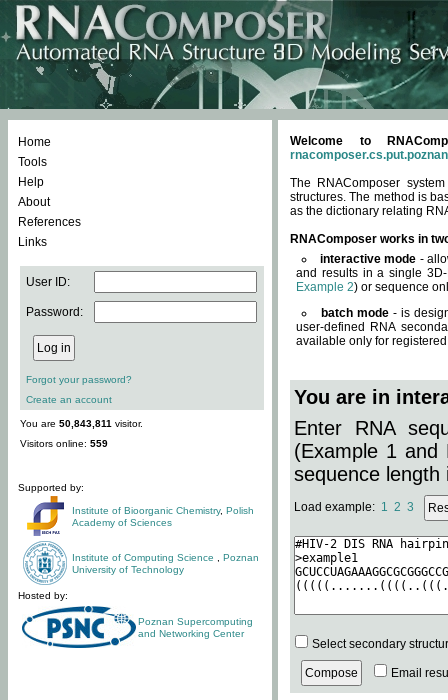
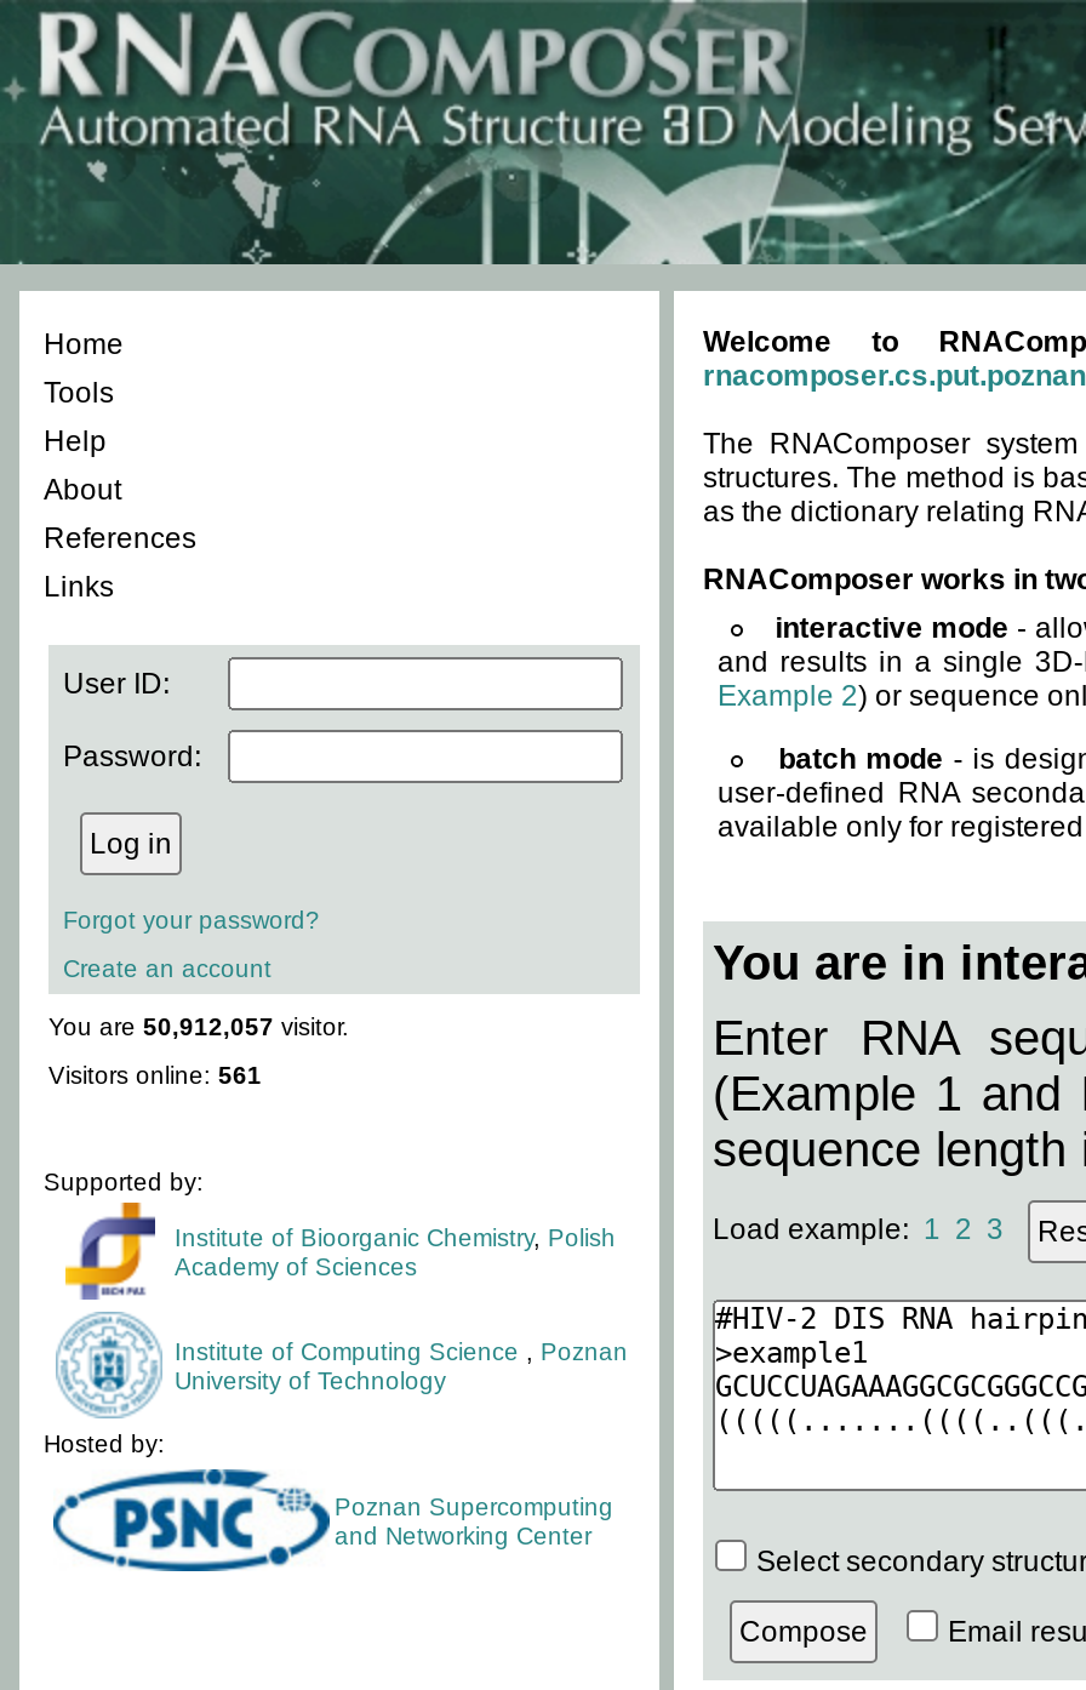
[20,418,143,429] You are 50,843,811 visitor. -> [48,1014,349,1040] You are 50,912,057 visitor.
[20,438,108,449] Visitors online: 559 -> [48,1062,262,1089] Visitors online: 561

